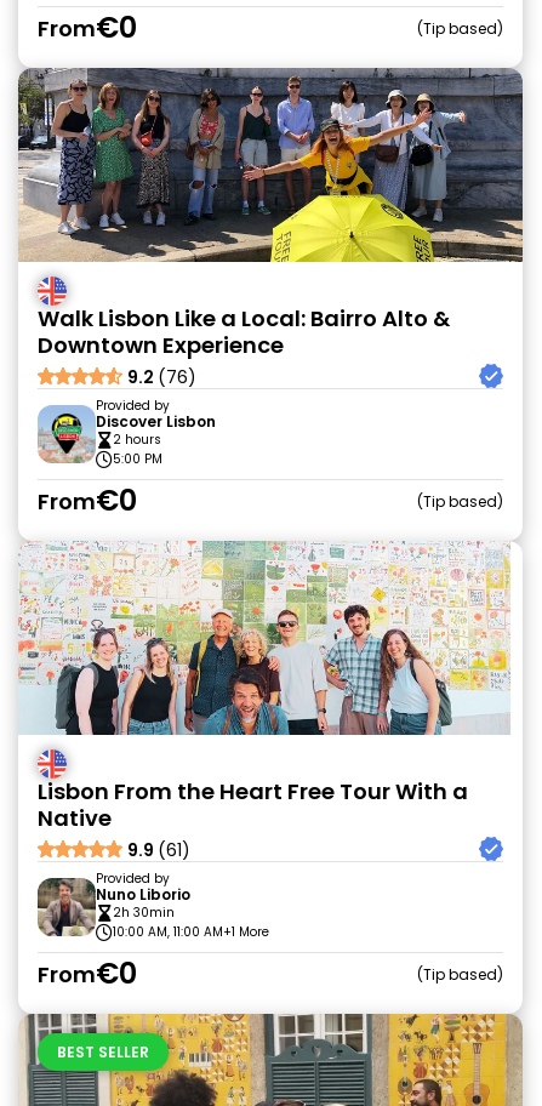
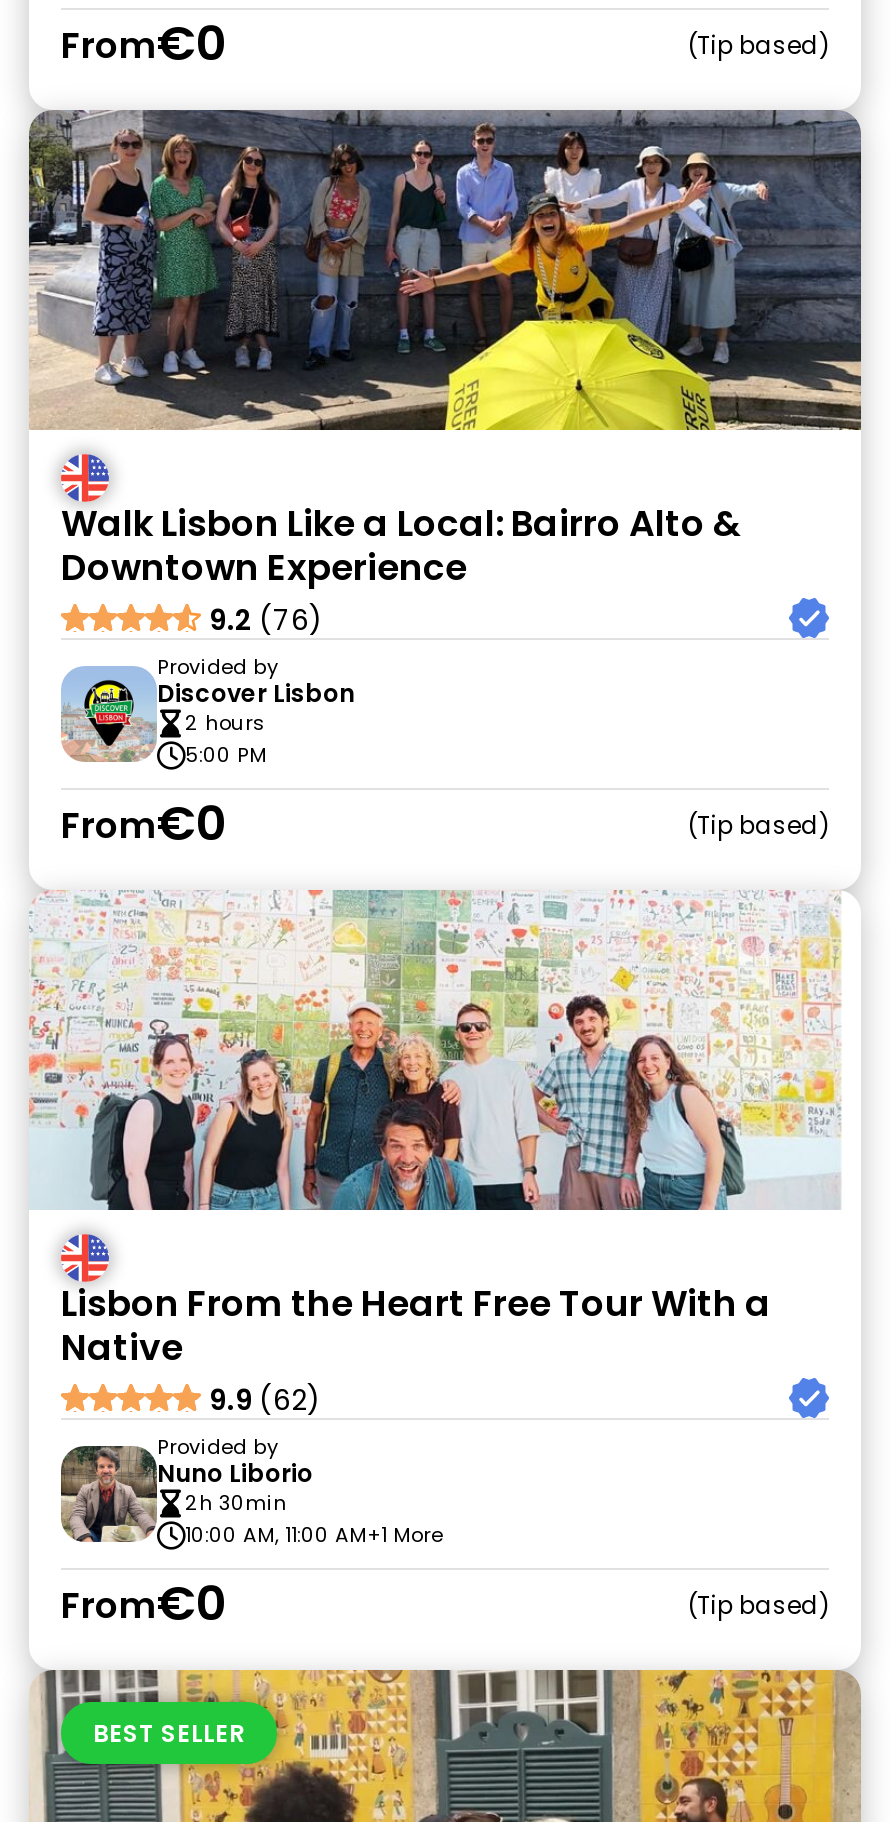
[127,838,190,862] 9.9 (61) -> [209,1380,321,1420] 9.9 (62)

